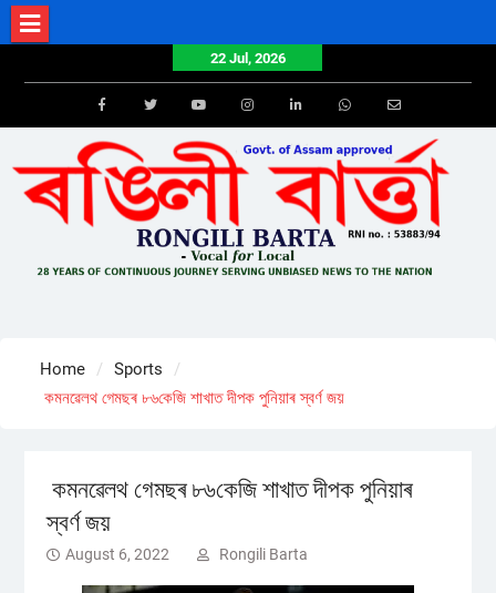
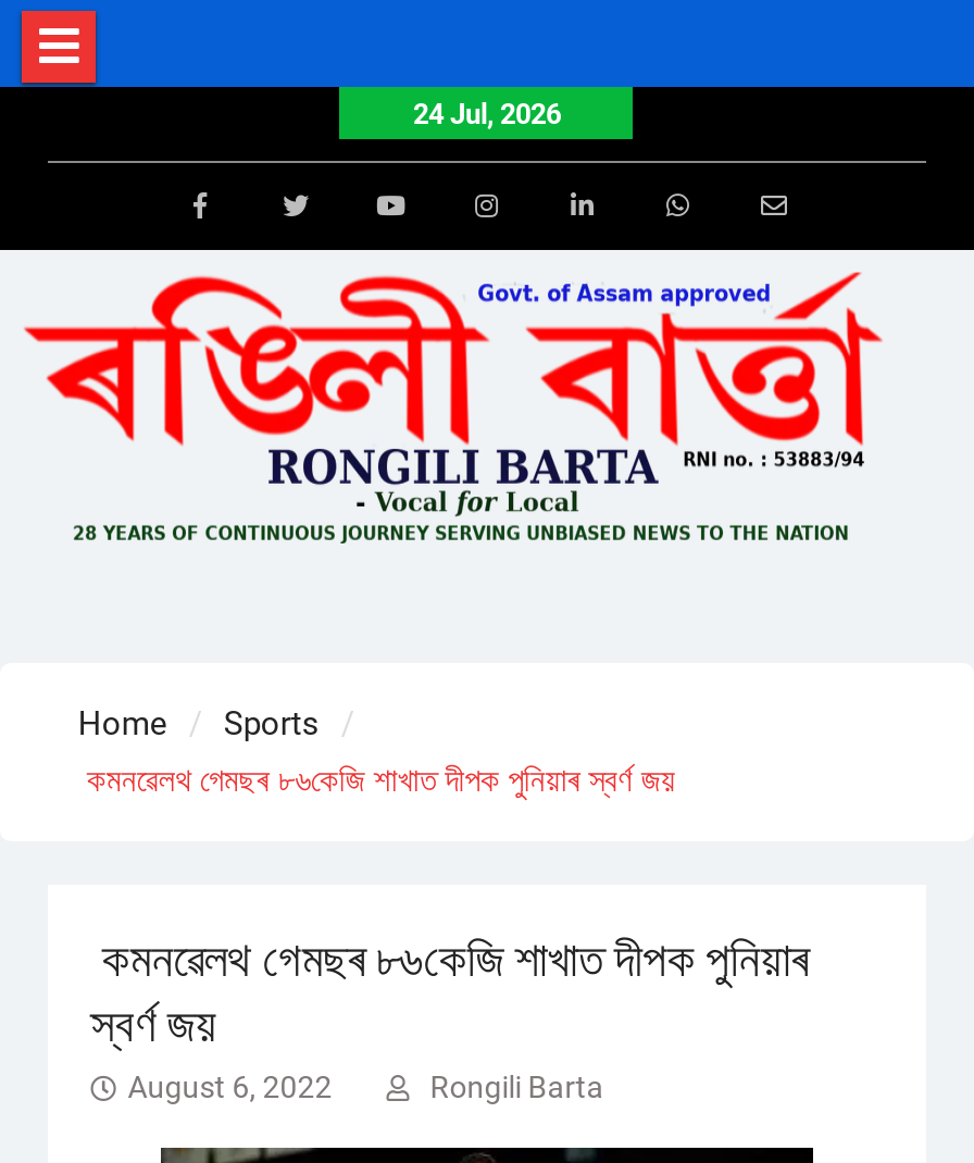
[210,50,286,67] 22 Jul, 2026 -> [413,98,561,130] 24 Jul, 2026

